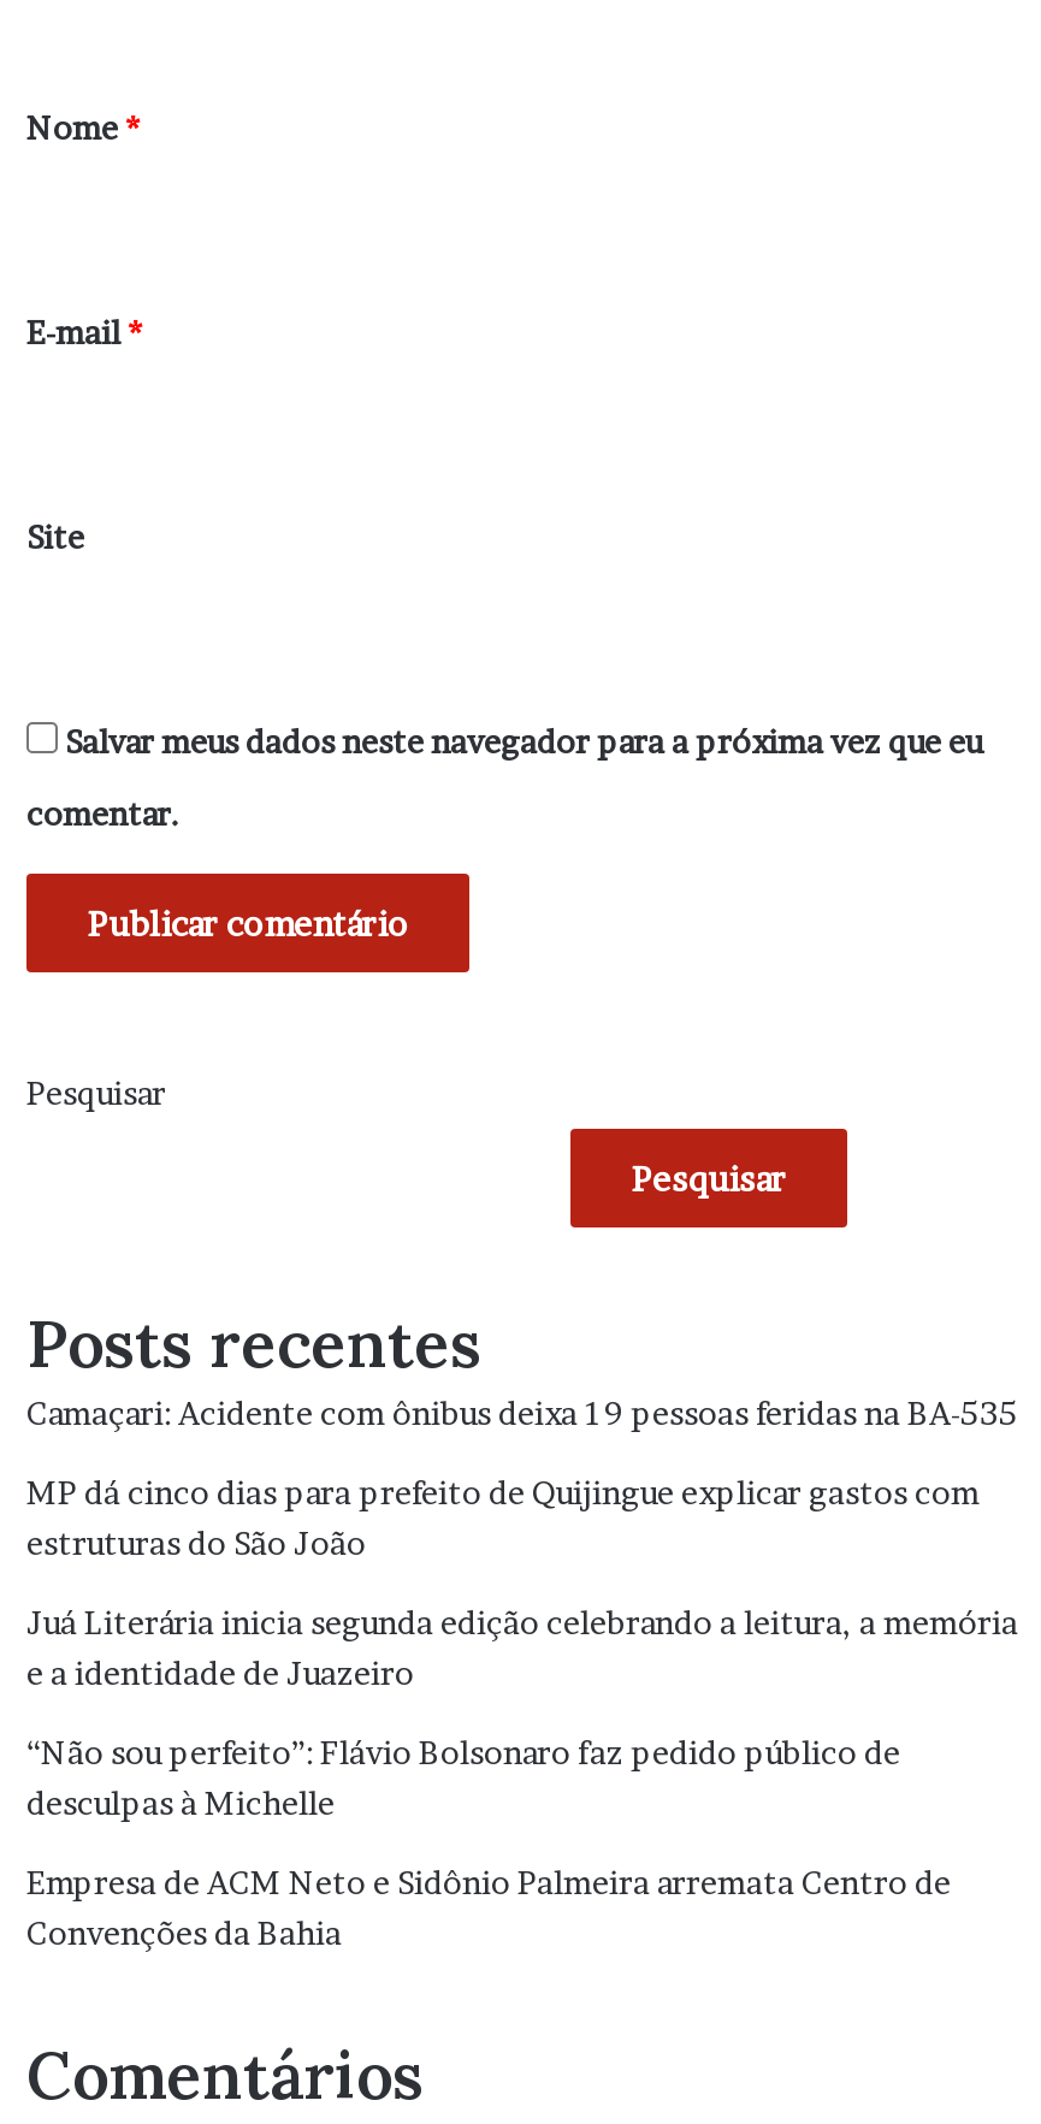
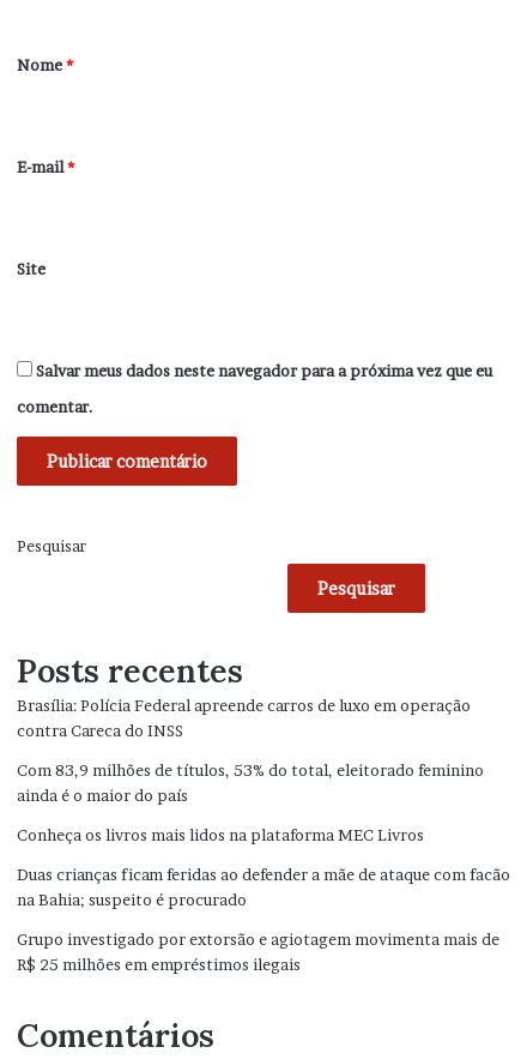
[26,1394,1018,1433] Camaçari: Acidente com ônibus deixa 19 pessoas feridas na BA-535 -> [17,695,471,740] Brasília: Polícia Federal apreende carros de luxo em operação | contra Careca do INSS
[26,1474,980,1563] MP dá cinco dias para prefeito de Quijingue explicar gastos com | estruturas do São João -> [17,760,484,805] Com 83,9 milhões de títulos, 53% do total, eleitorado feminino | ainda é o maior do país
[26,1604,1018,1693] Juá Literária inicia segunda edição celebrando a leitura, a memória | e a identidade de Juazeiro -> [17,825,424,844] Conheça os livros mais lidos na plataforma MEC Livros
[26,1734,900,1823] “Não sou perfeito”: Flávio Bolsonaro faz pedido público de | desculpas à Michelle -> [17,864,510,909] Duas crianças ficam feridas ao defender a mãe de ataque com facão | na Bahia; suspeito é procurado
[26,1864,951,1953] Empresa de ACM Neto e Sidônio Palmeira arremata Centro de | Convenções da Bahia -> [17,929,499,974] Grupo investigado por extorsão e agiotagem movimenta mais de | R$ 25 milhões em empréstimos ilegais

